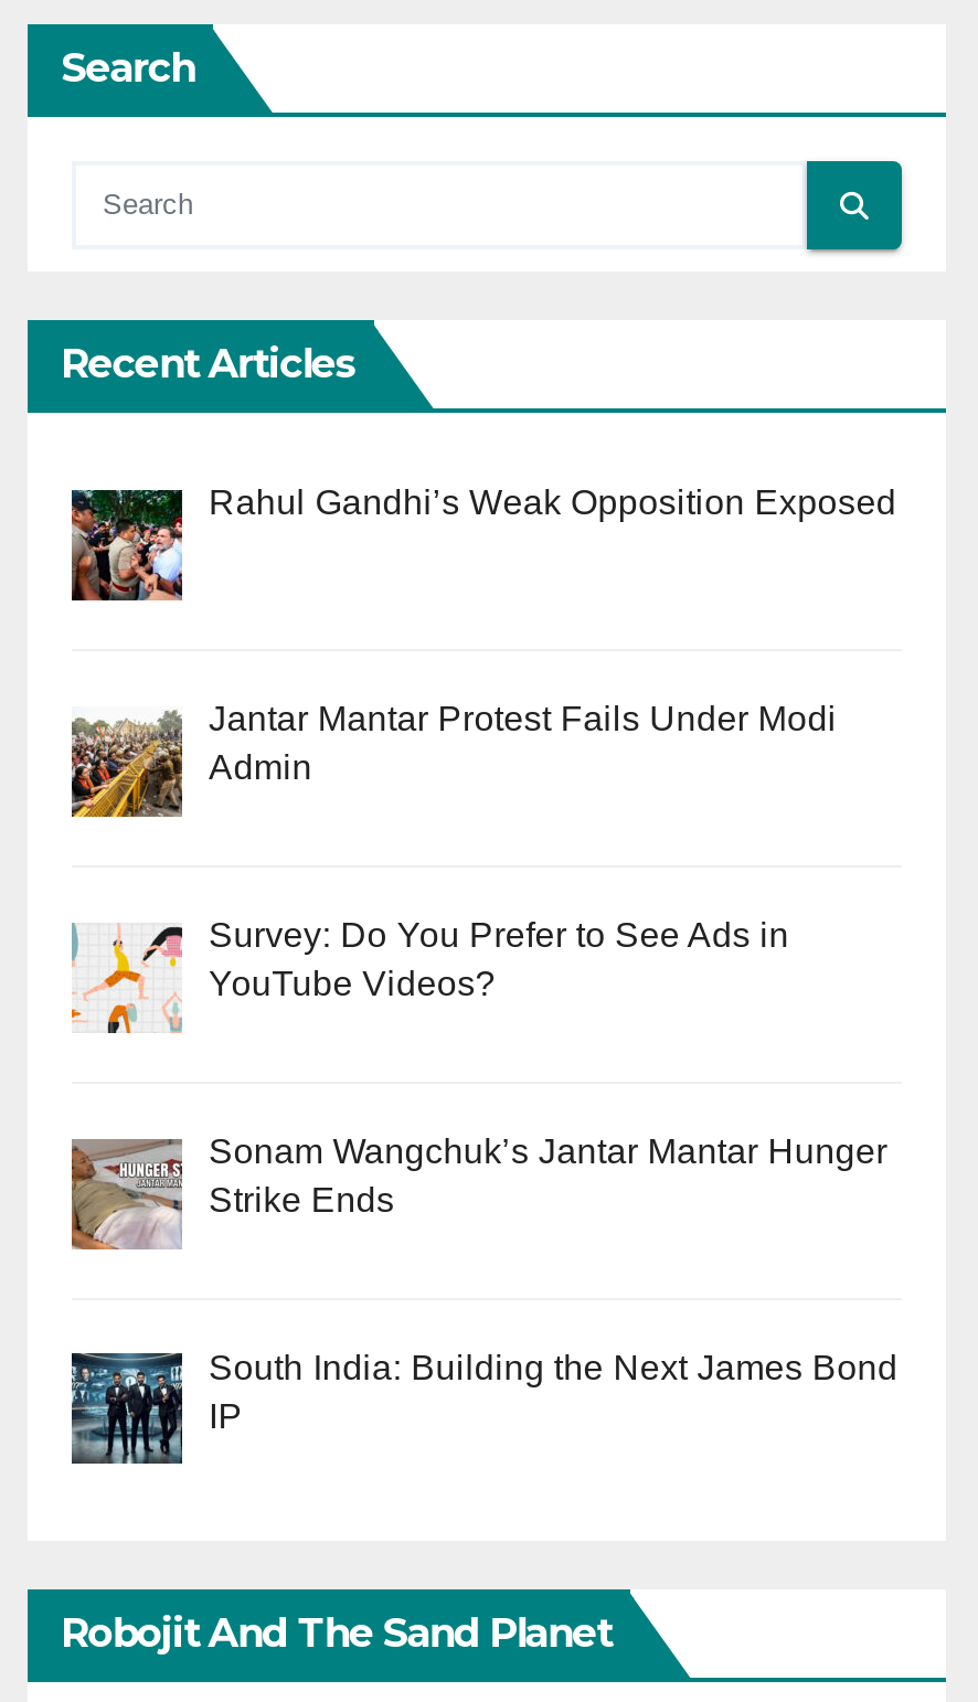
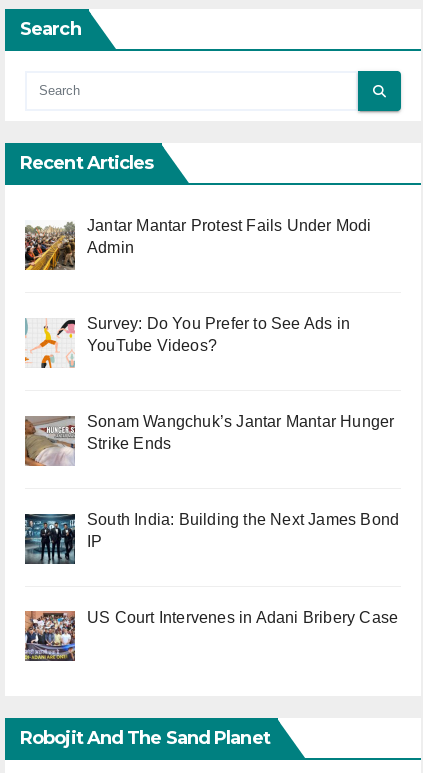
[70,484,897,603] [image] | Rahul Gandhi’s Weak Opposition Exposed -> none
moved [67,700,898,1434] -> [23,217,399,550]: [image] | Jantar Mantar Protest Fails Under Modi | Admin | ... | South India: Building the Next James Bond | IP
none -> [24,608,398,661] [image] | US Court Intervenes in Adani Bribery Case

